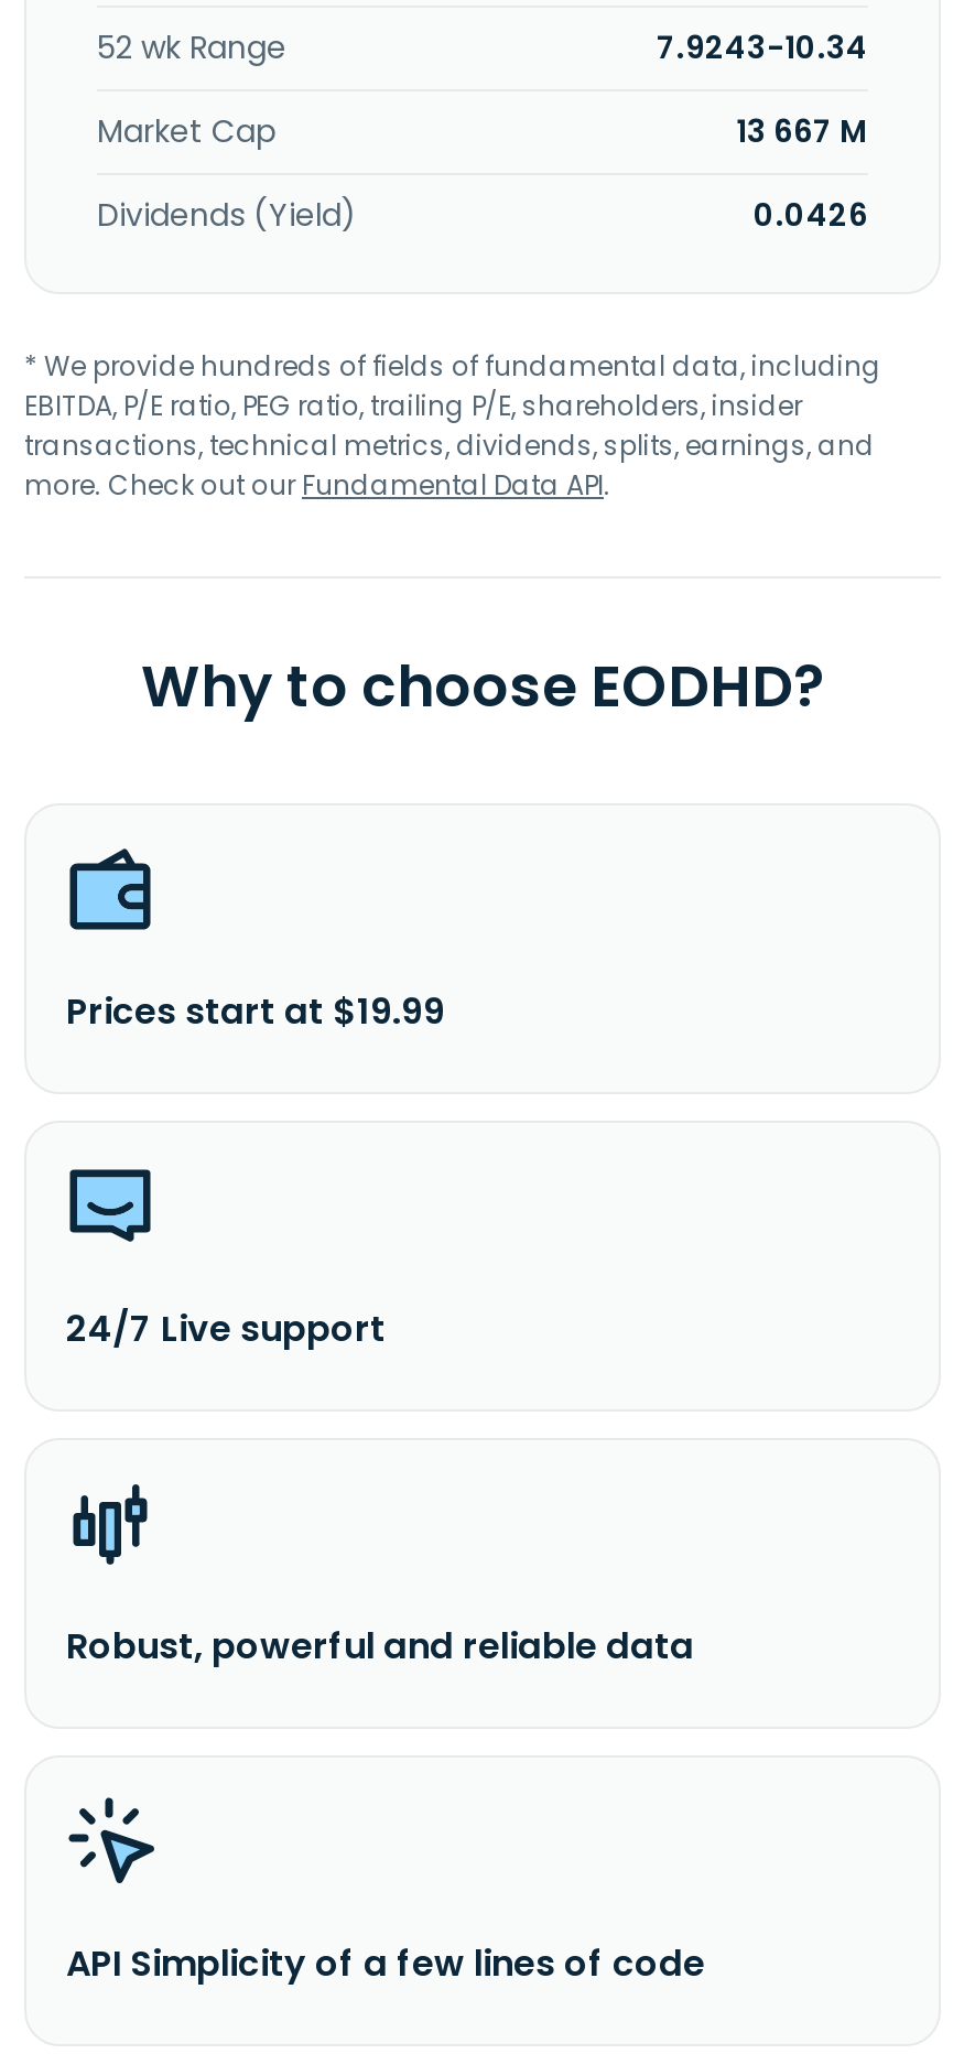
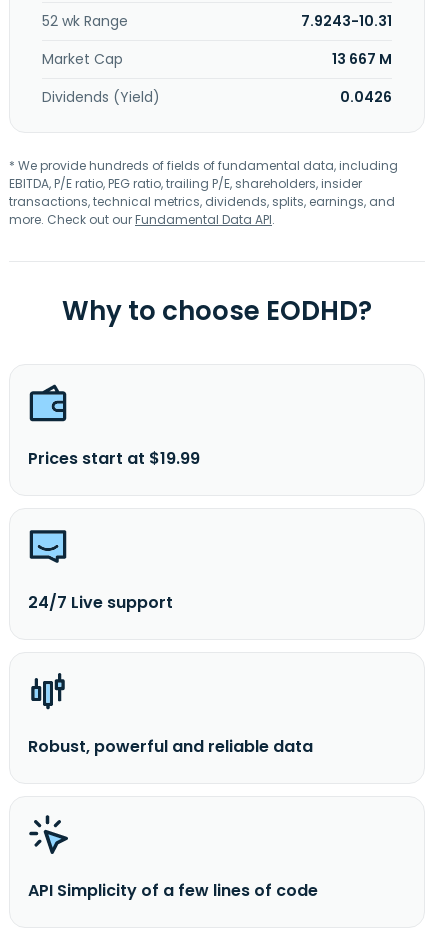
[657,25,868,69] 7.9243-10.34 -> [301,11,392,31] 7.9243-10.31

